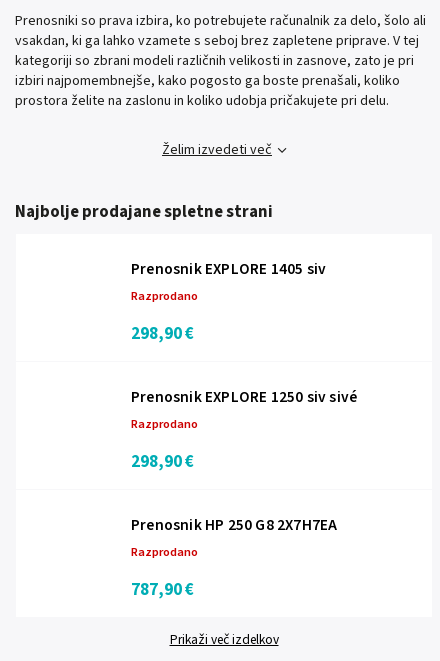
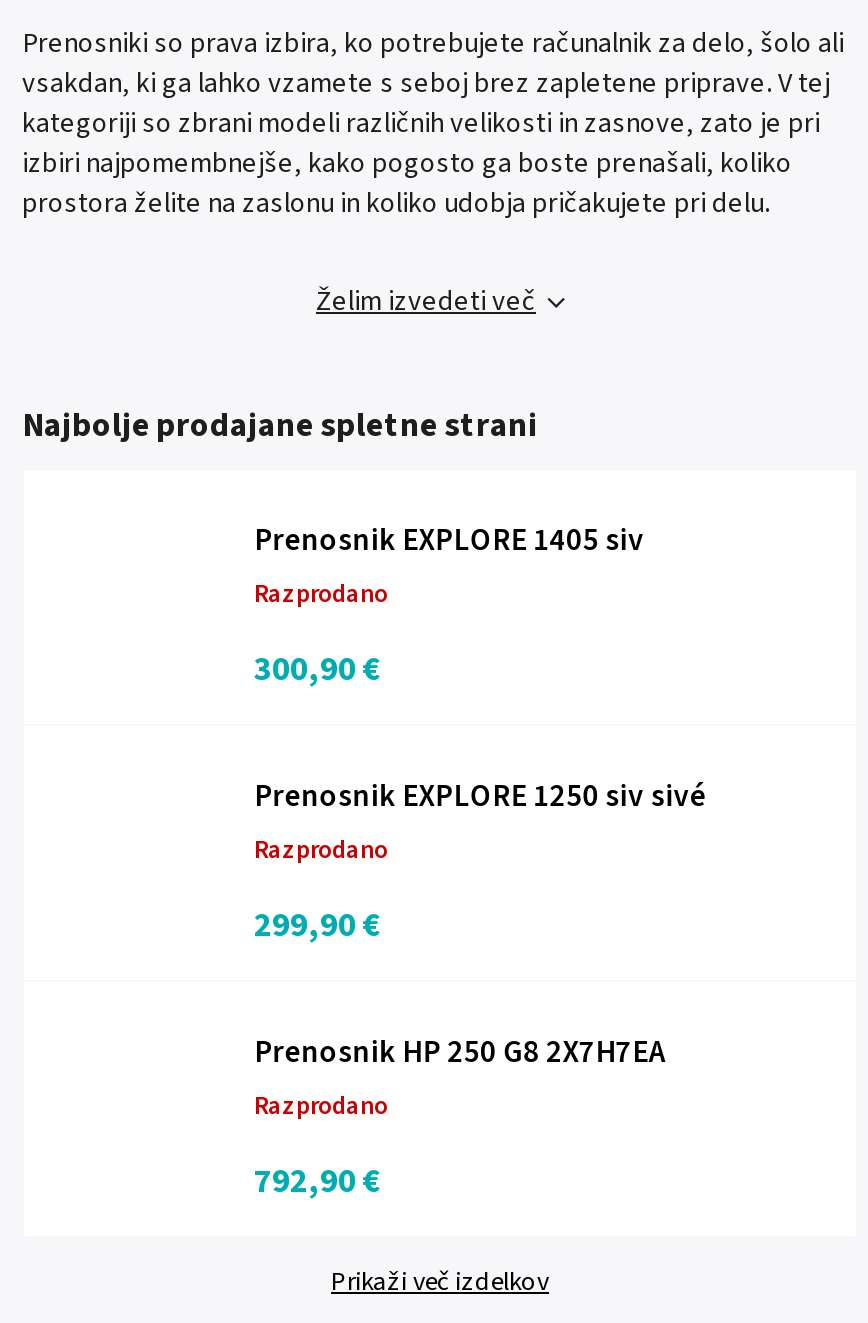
[131,322,194,346] 298,90 € -> [254,646,380,694] 300,90 €
[131,450,194,474] 298,90 € -> [254,902,380,950] 299,90 €
[131,578,194,602] 787,90 € -> [254,1158,380,1206] 792,90 €

